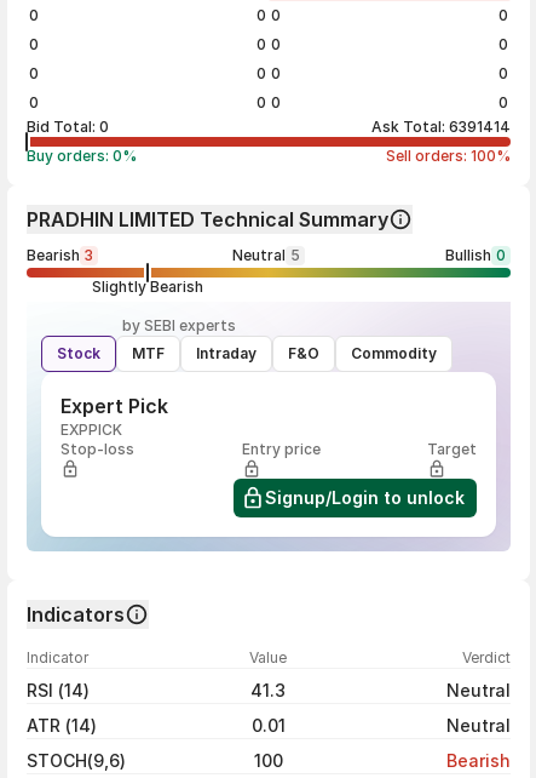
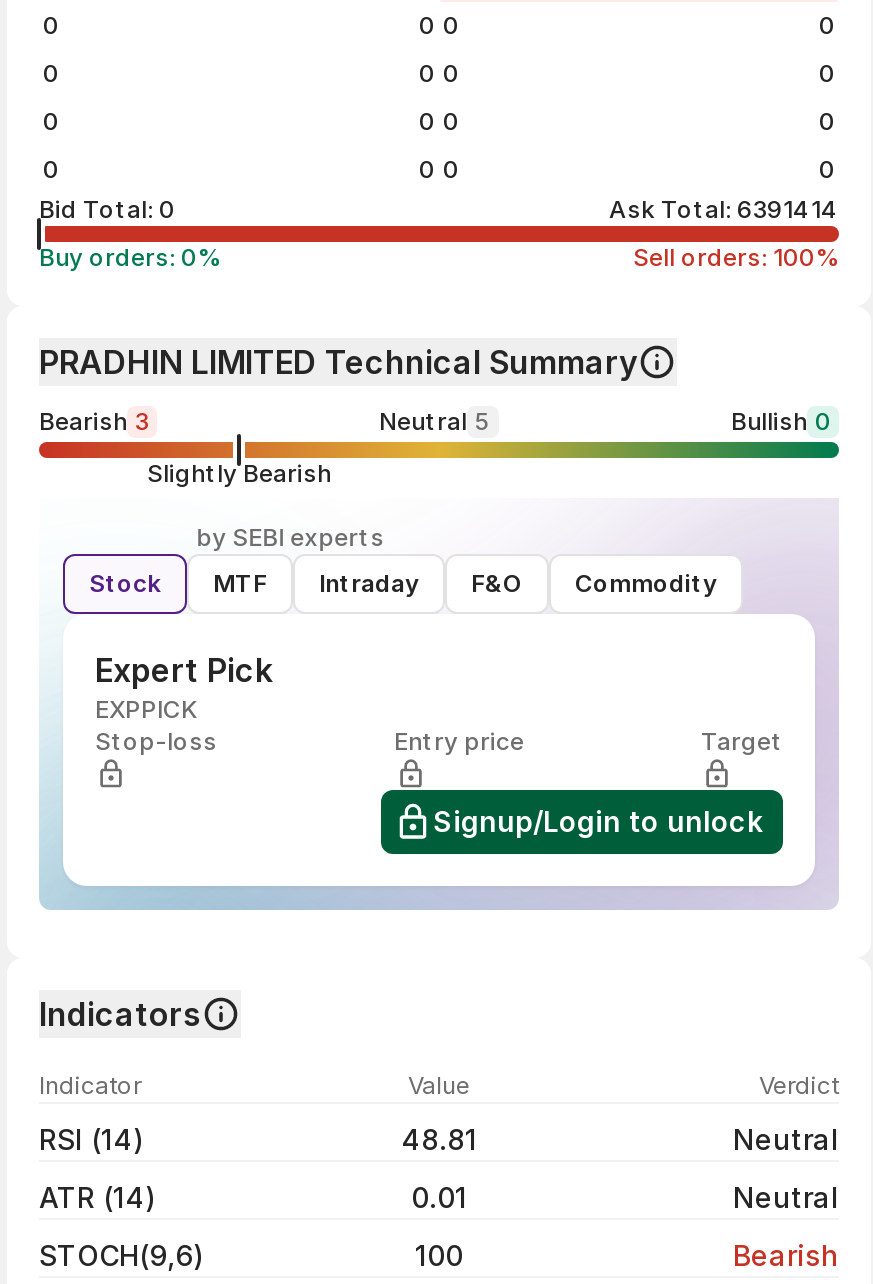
[251,680,286,700] 41.3 -> [401,1122,477,1156] 48.81

